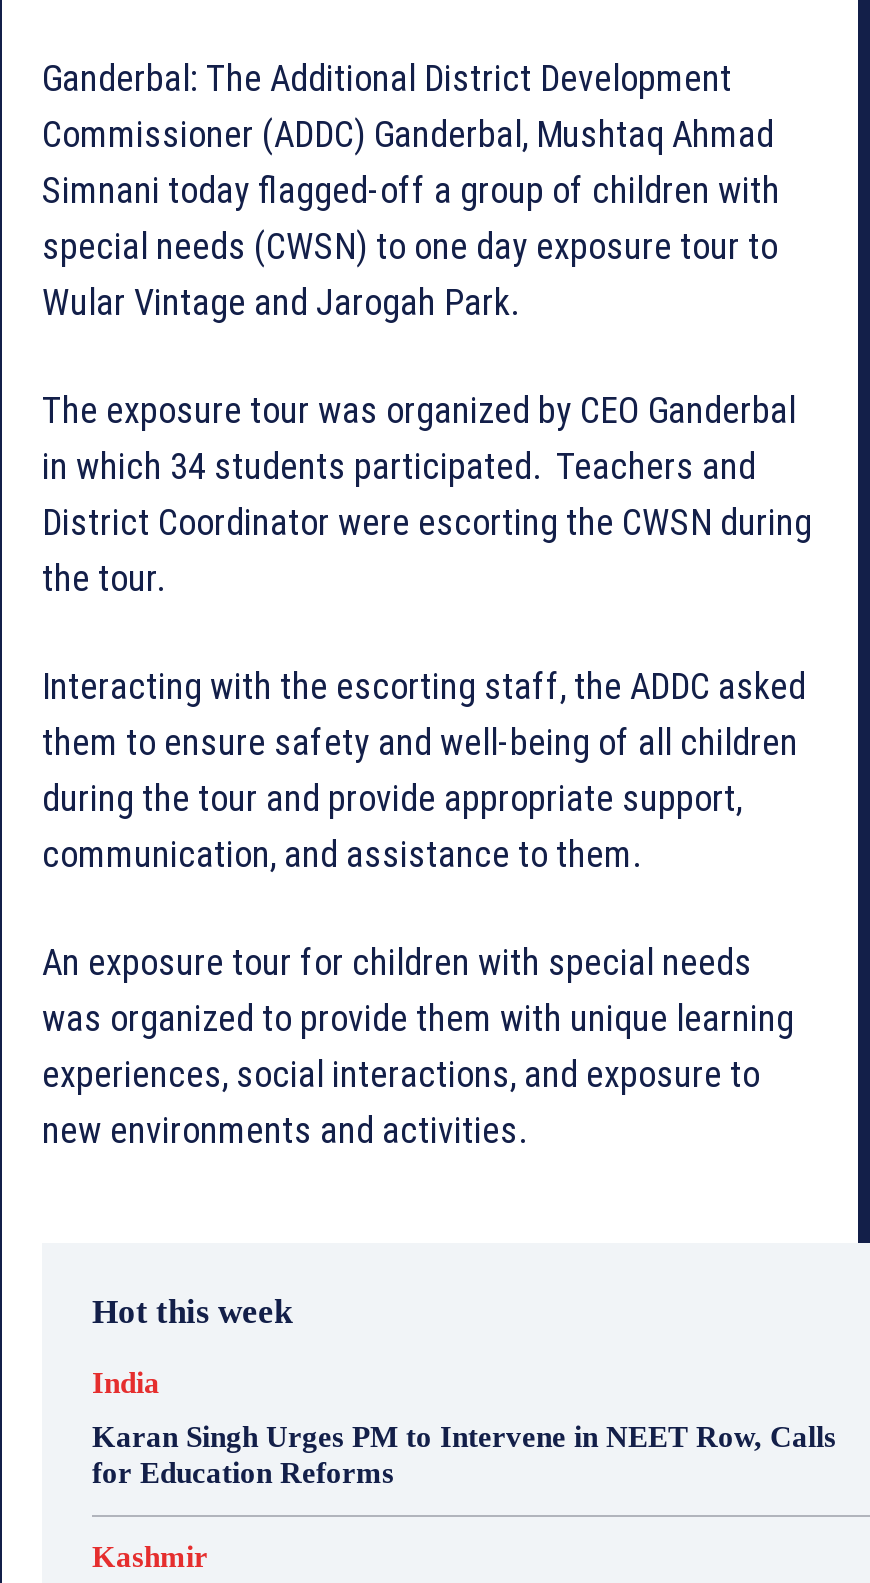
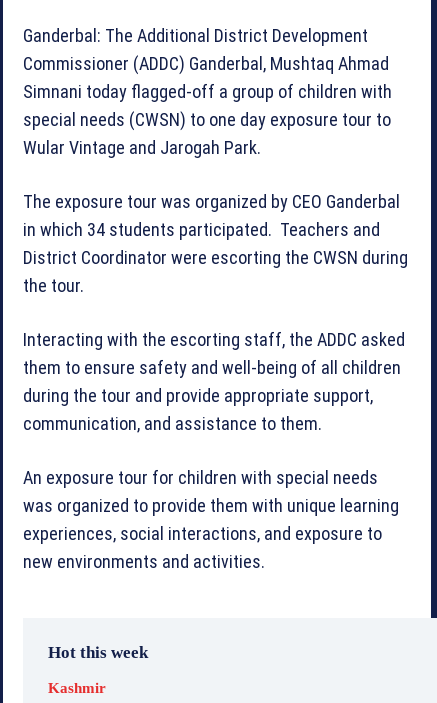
[92,1367,836,1489] India | Karan Singh Urges PM to Intervene in NEET Row, Calls | for Education Reforms -> none

